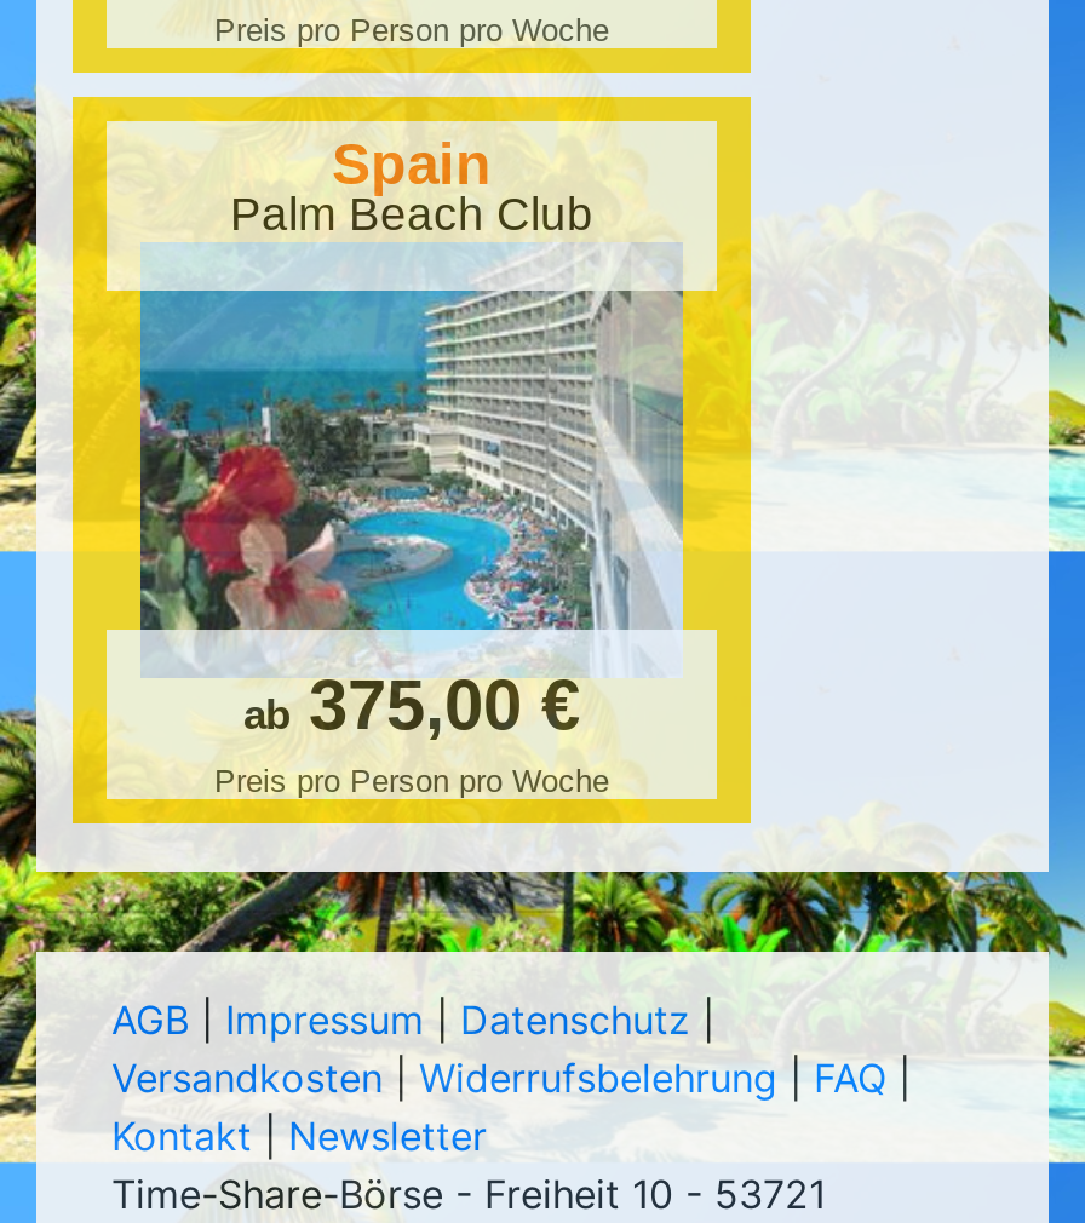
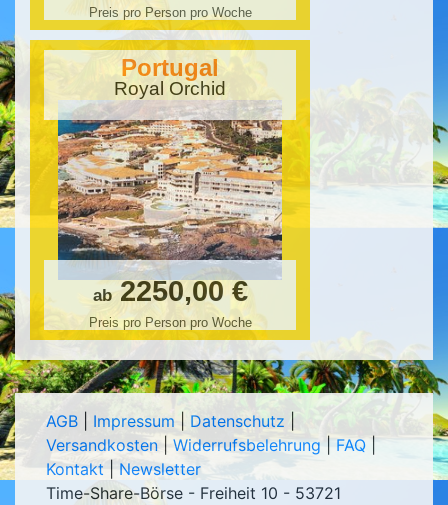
[230,131,593,240] Spain | Palm Beach Club -> [114,54,226,99] Portugal | Royal Orchid
[138,259,685,743] [image] | ab 375,00 € -> [57,107,283,307] [image] | ab 2250,00 €

